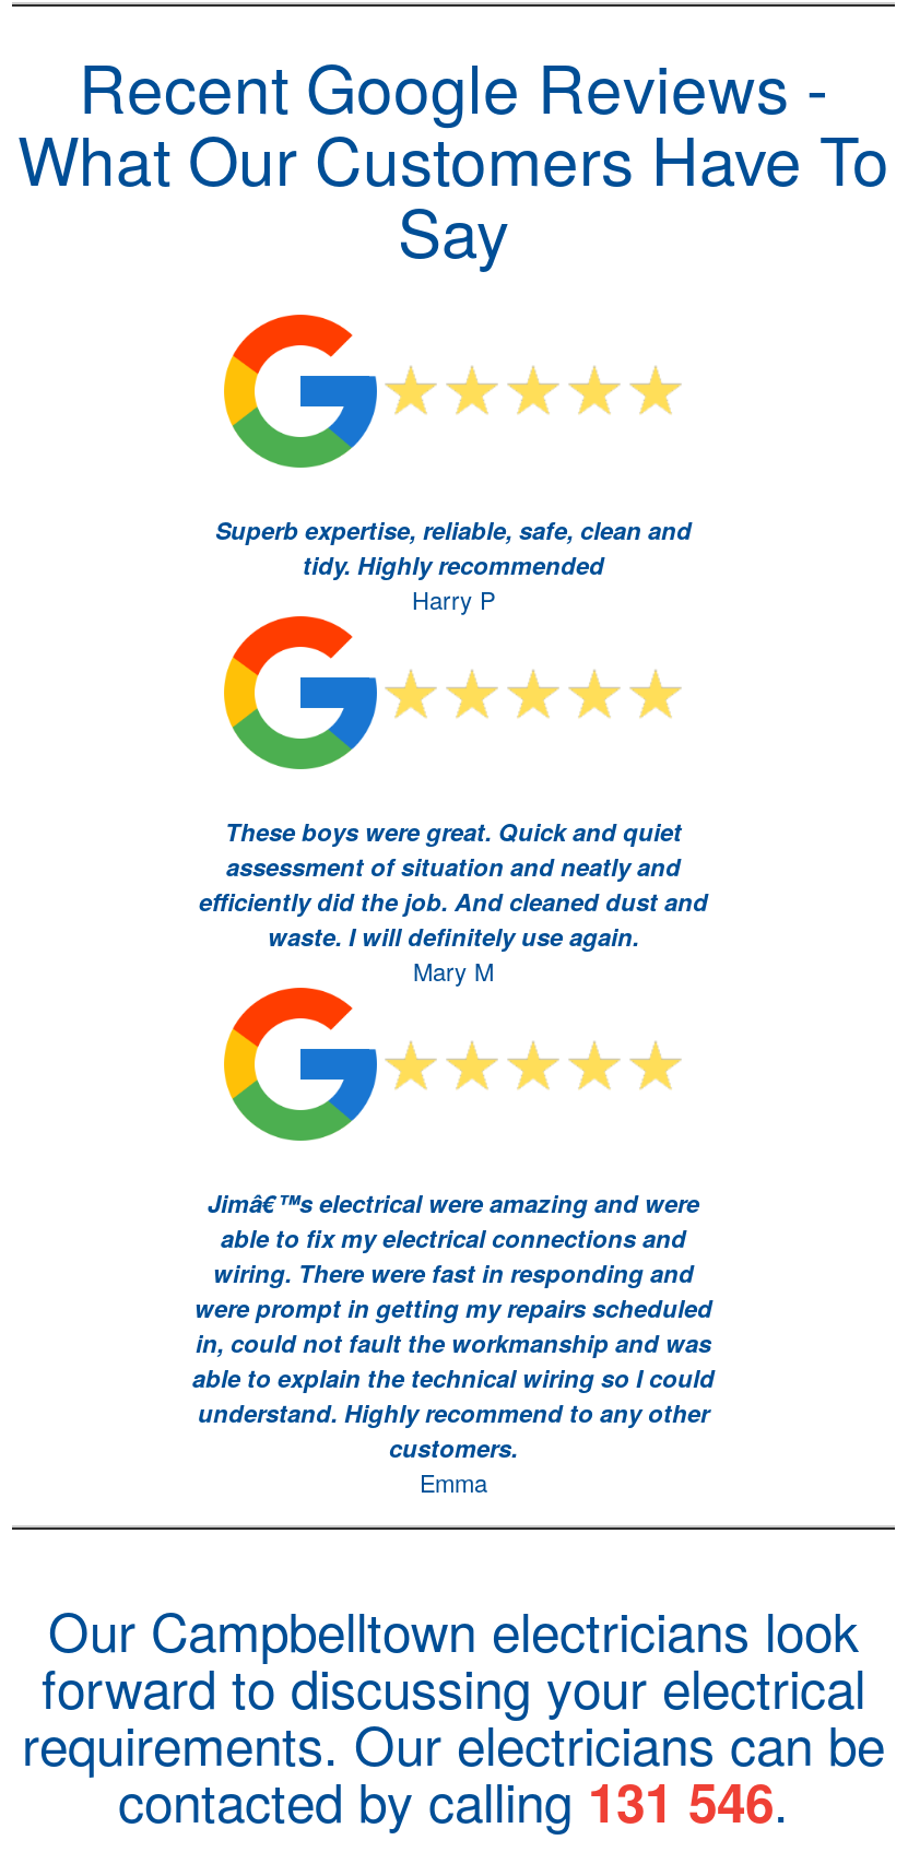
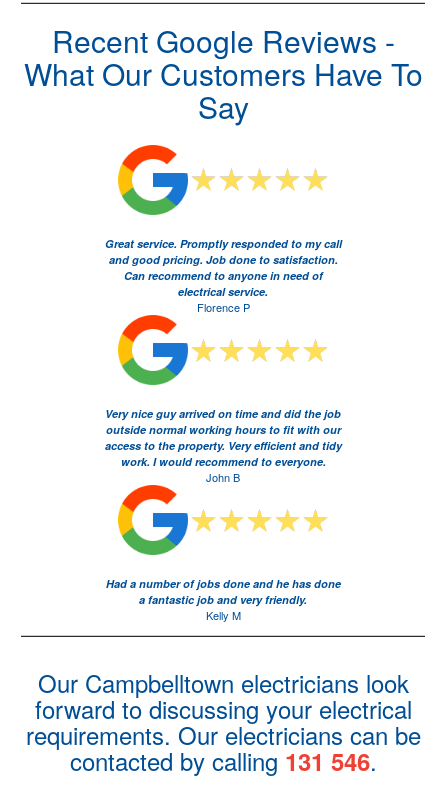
[215,514,692,616] Superb expertise, reliable, safe, clean and | tidy. Highly recommended | Harry P -> [104,236,341,315] Great service. Promptly responded to my call | and good pricing. Job done to satisfaction. | Can recommend to anyone in need of | electrical service. | Florence P
[199,816,708,988] These boys were great. Quick and quiet | assessment of situation and neatly and | efficiently did the job. And cleaned dust and | waste. I will definitely use again. | Mary M -> [104,406,341,485] Very nice guy arrived on time and did the job | outside normal working hours to fit with our | access to the property. Very efficient and tidy | work. I would recommend to everyone. | John B
[192,1187,715,1500] Jimâ€™s electrical were amazing and were | able to fix my electrical connections and | wiring. There were fast in responding and | were prompt in getting my repairs scheduled | in, could not fault the workmanship and was | able to explain the technical wiring so I could | understand. Highly recommend to any other | customers. | Emma -> [105,576,340,623] Had a number of jobs done and he has done | a fantastic job and very friendly. | Kelly M

